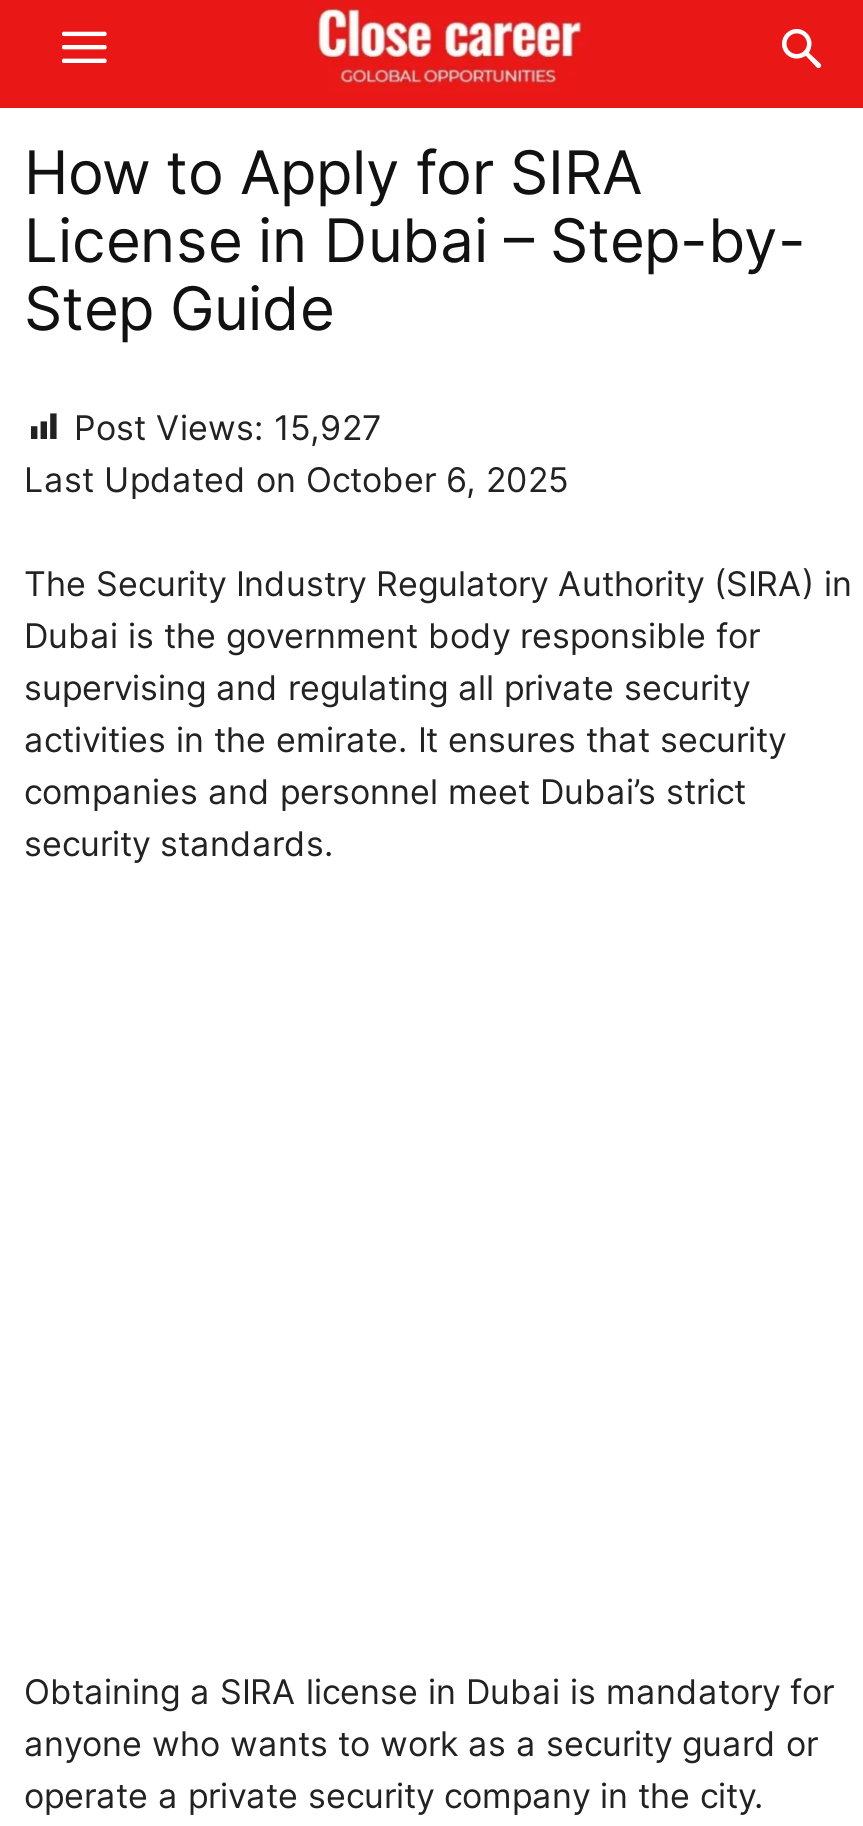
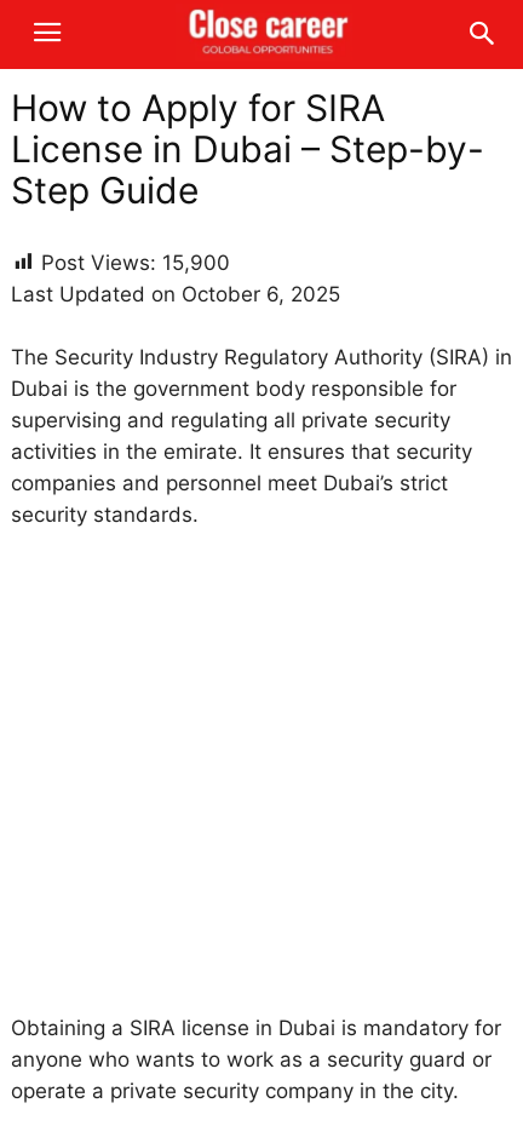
[74,408,382,448] Post Views: 15,927 -> [41,251,230,275] Post Views: 15,900

